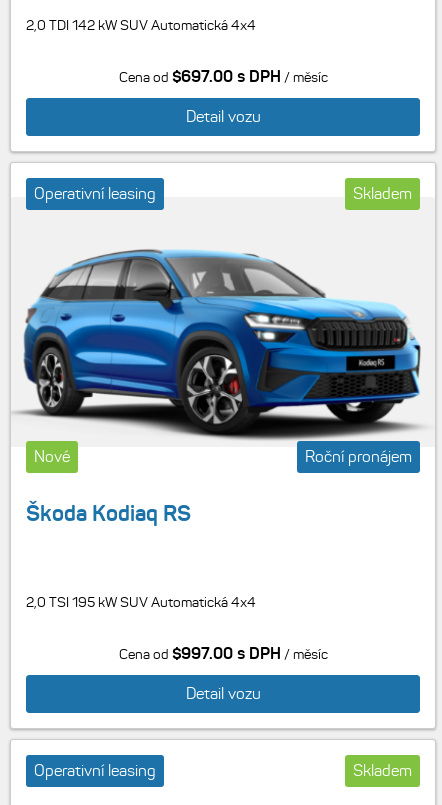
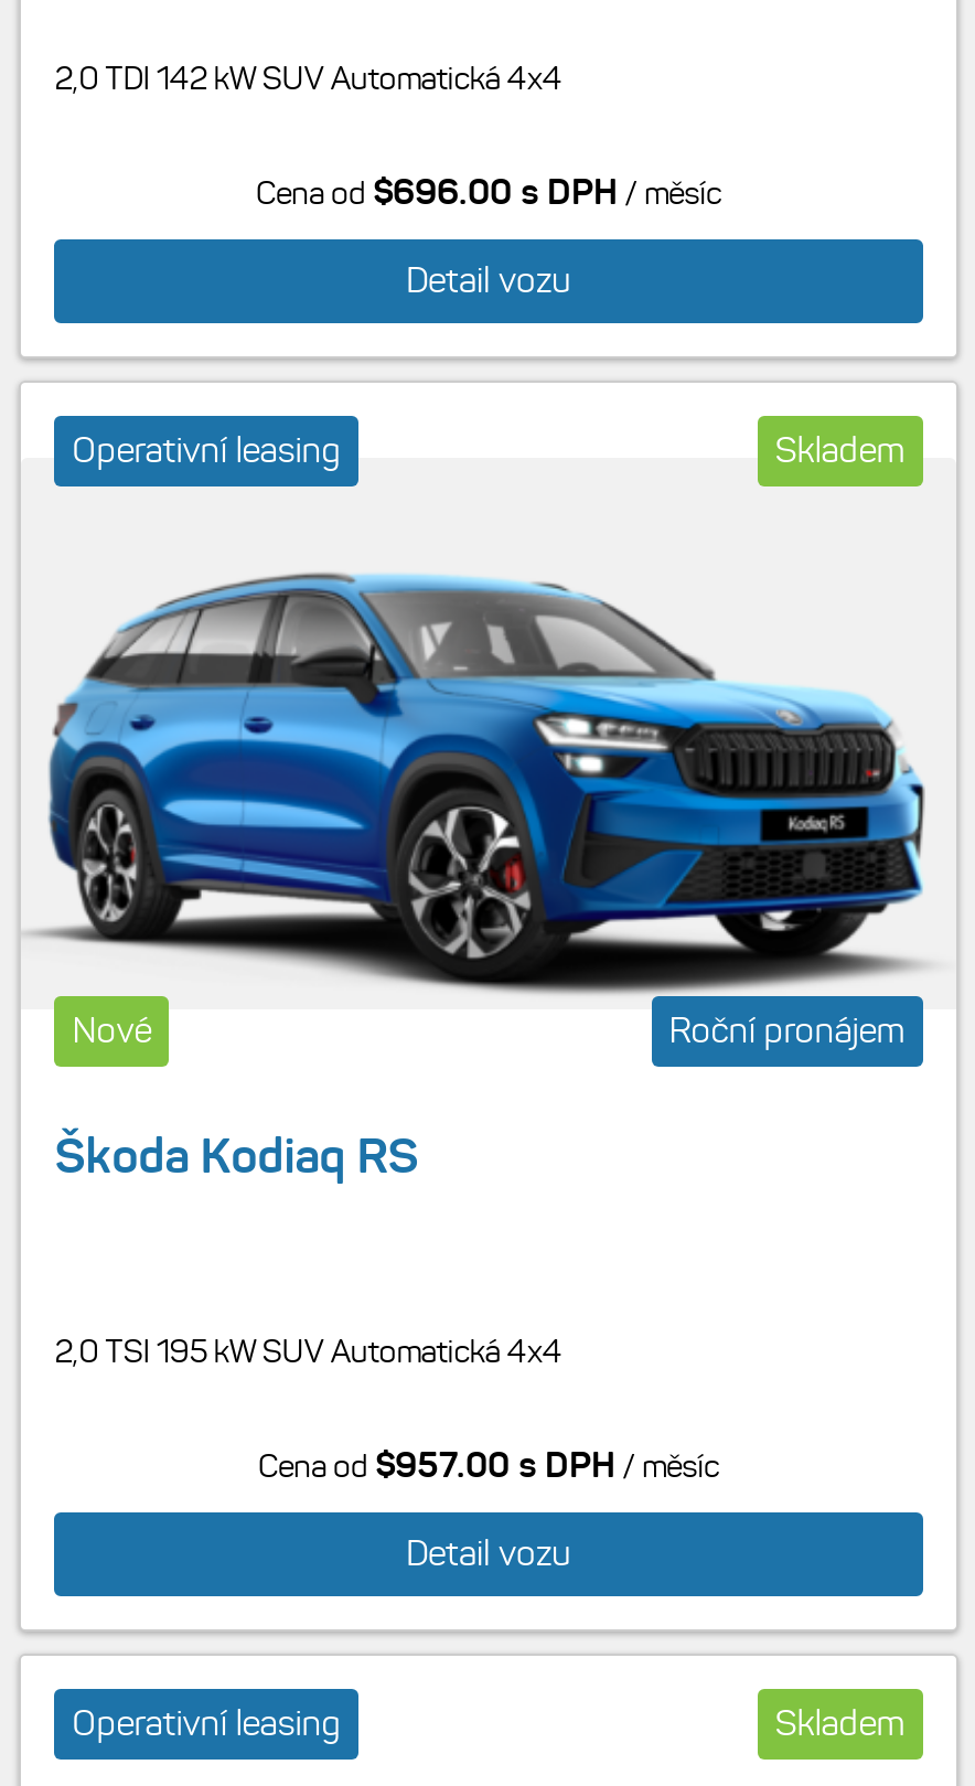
[118,66,327,86] Cena od $697.00 s DPH / měsíc -> [256,169,721,213] Cena od $696.00 s DPH / měsíc
[118,643,327,663] Cena od $997.00 s DPH / měsíc -> [258,1441,719,1486] Cena od $957.00 s DPH / měsíc

